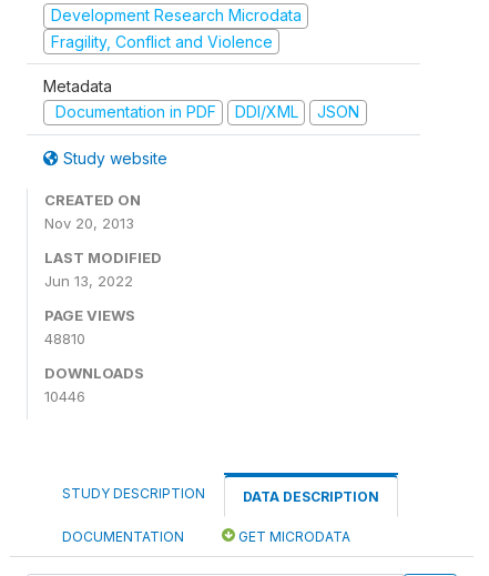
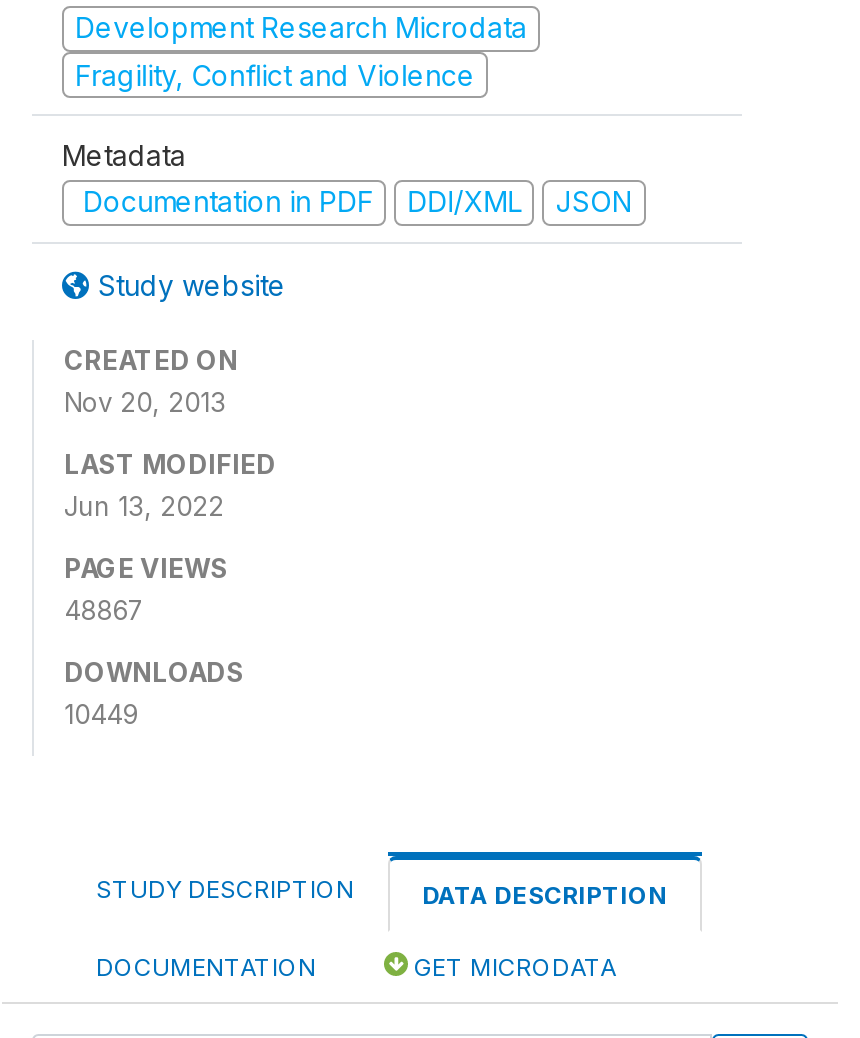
[44,329,85,347] 48810 -> [64,593,144,625] 48867
[44,387,85,405] 10446 -> [64,697,138,729] 10449

